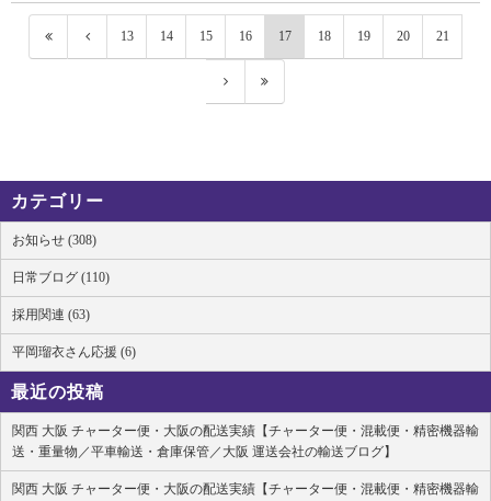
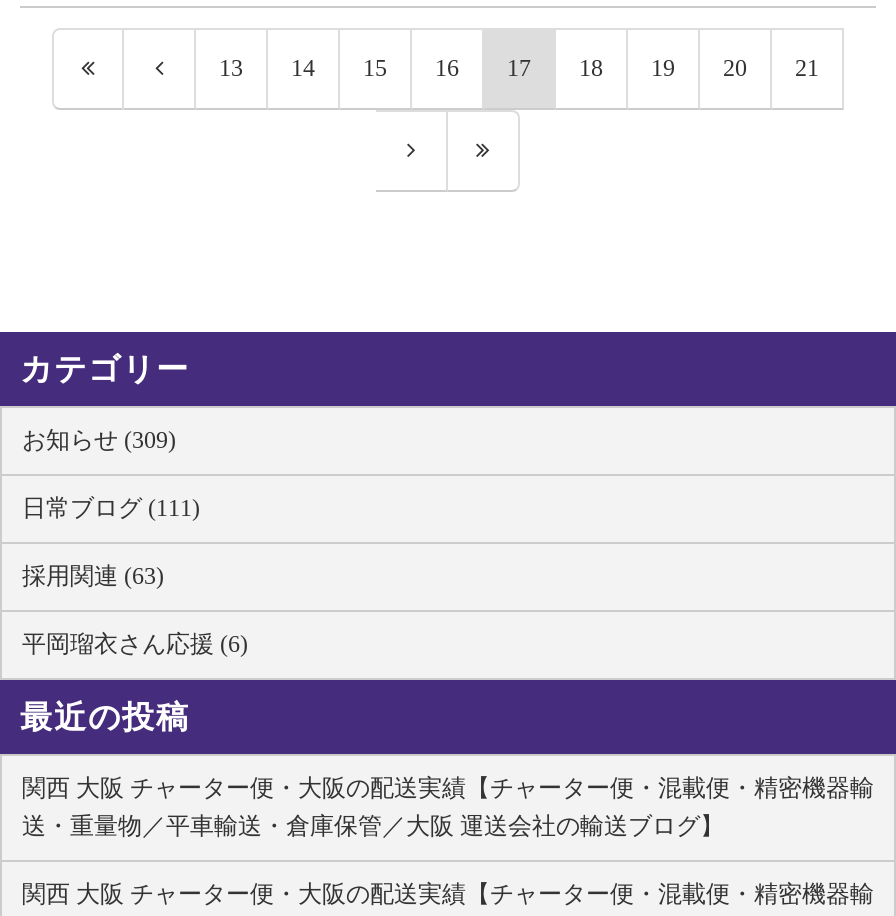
[12,233,96,248] お知らせ (308) -> [22,426,176,454] お知らせ (309)
[12,270,110,285] 日常ブログ (110) -> [22,494,200,522] 日常ブログ (111)

